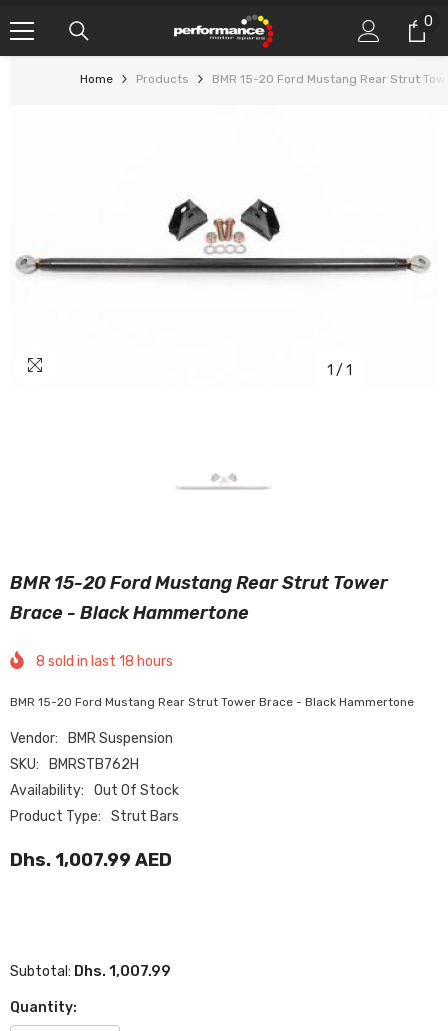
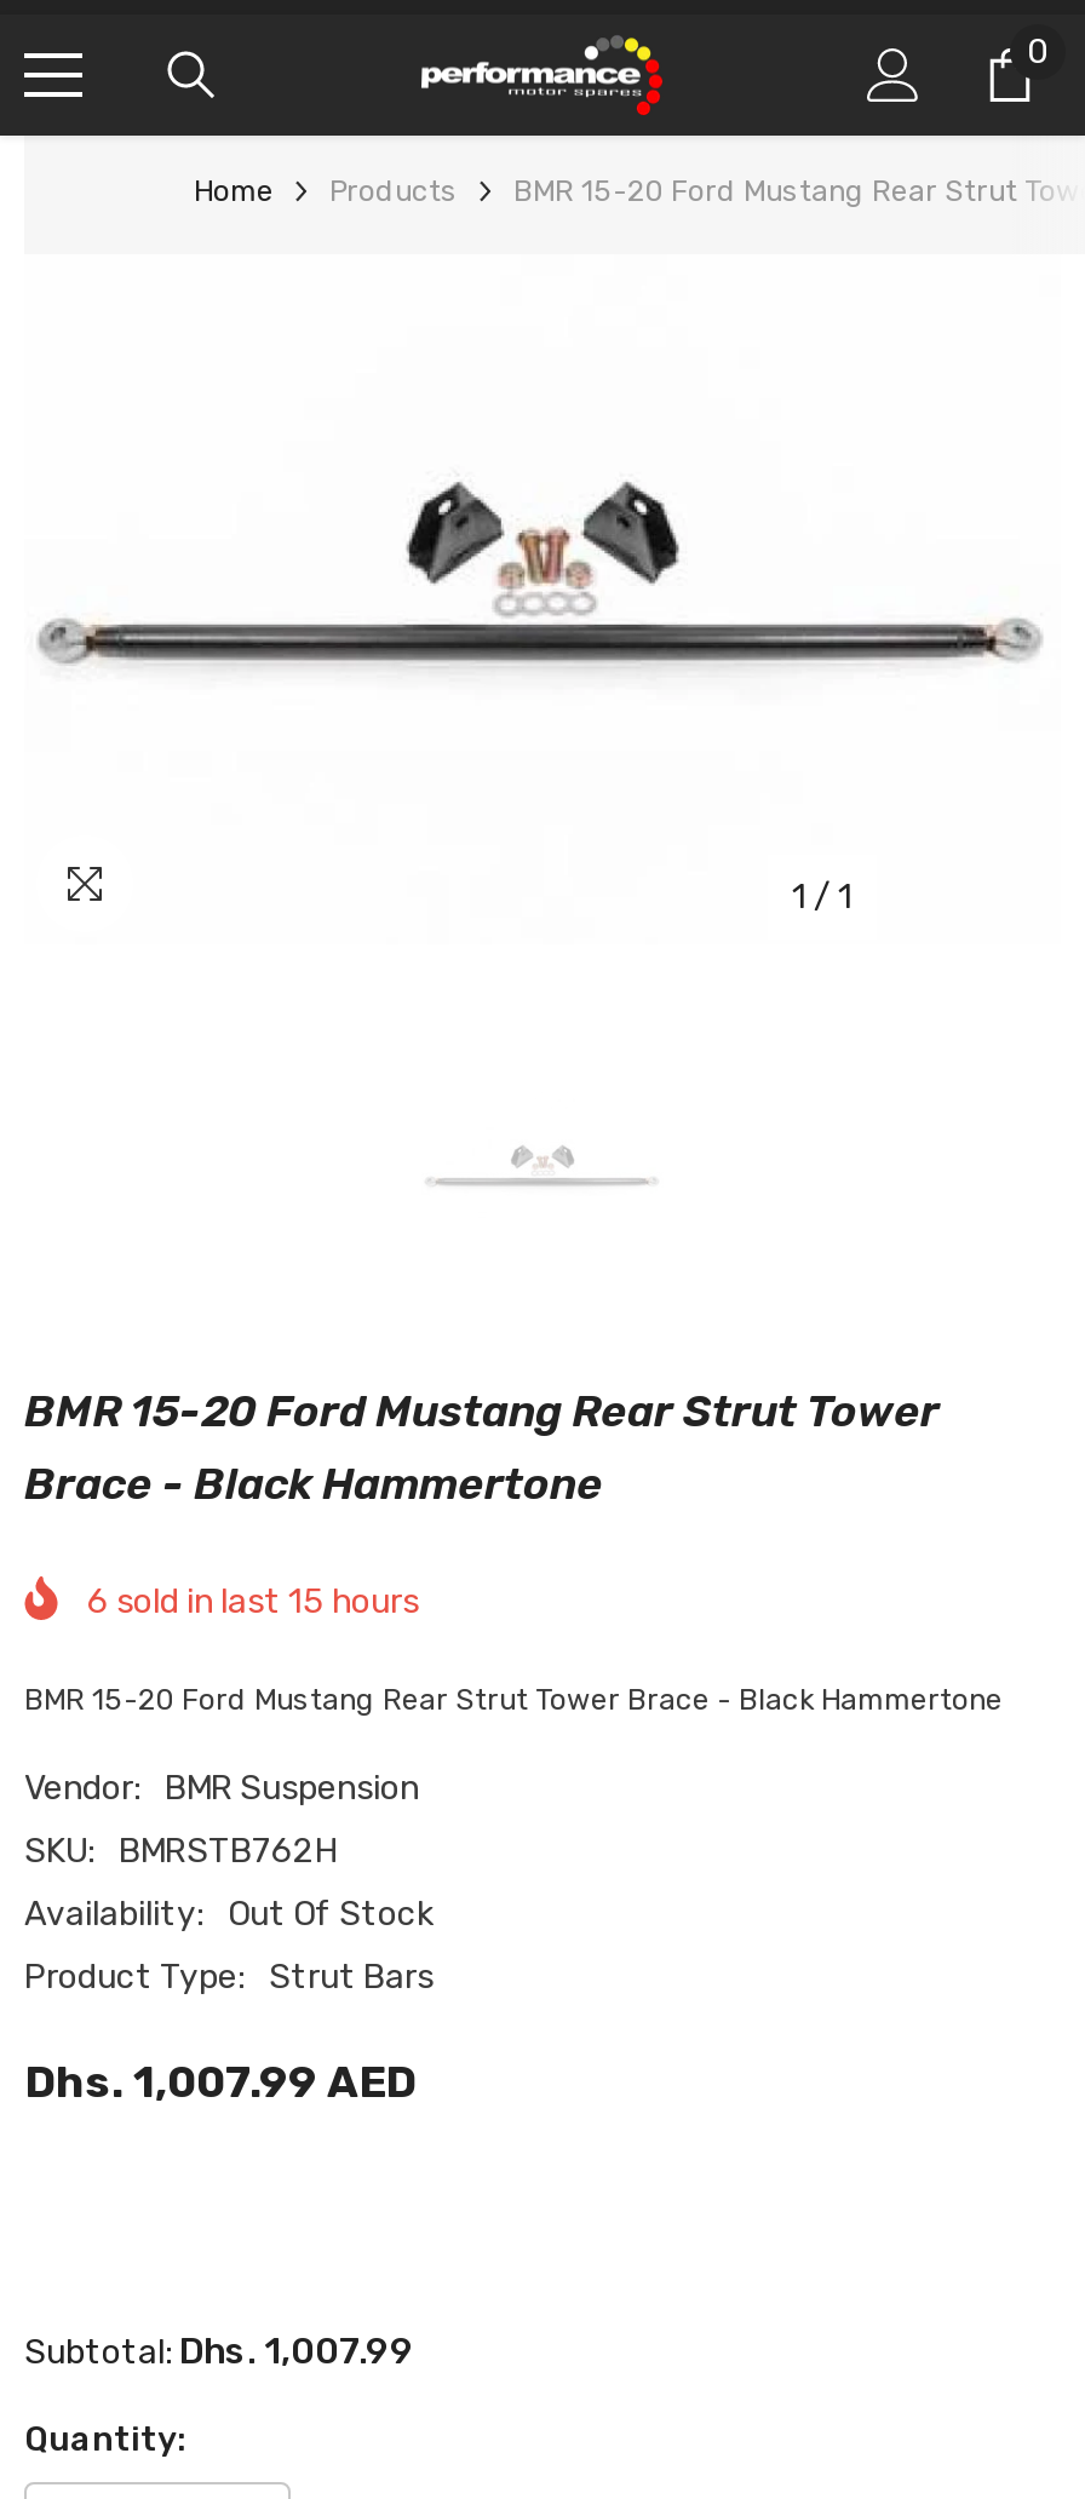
[36,652,173,669] 8 sold in last 18 hours -> [87,1580,419,1621] 6 sold in last 15 hours

